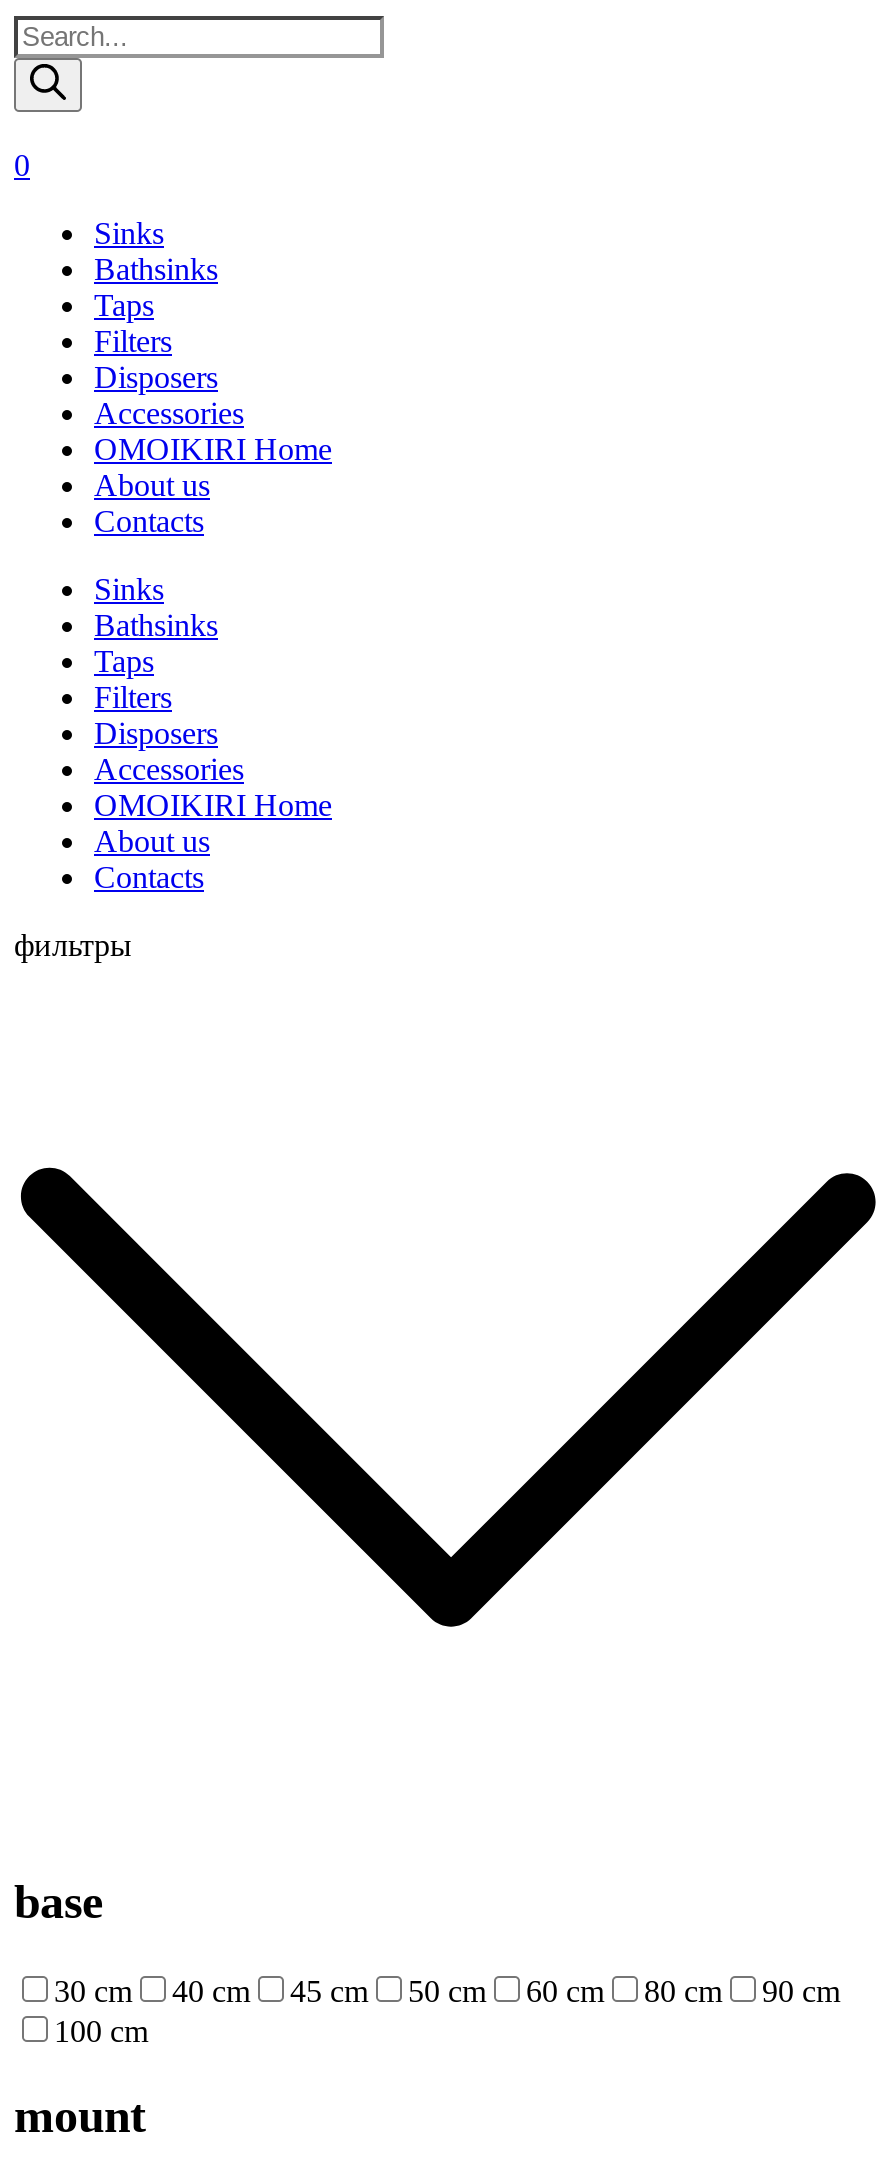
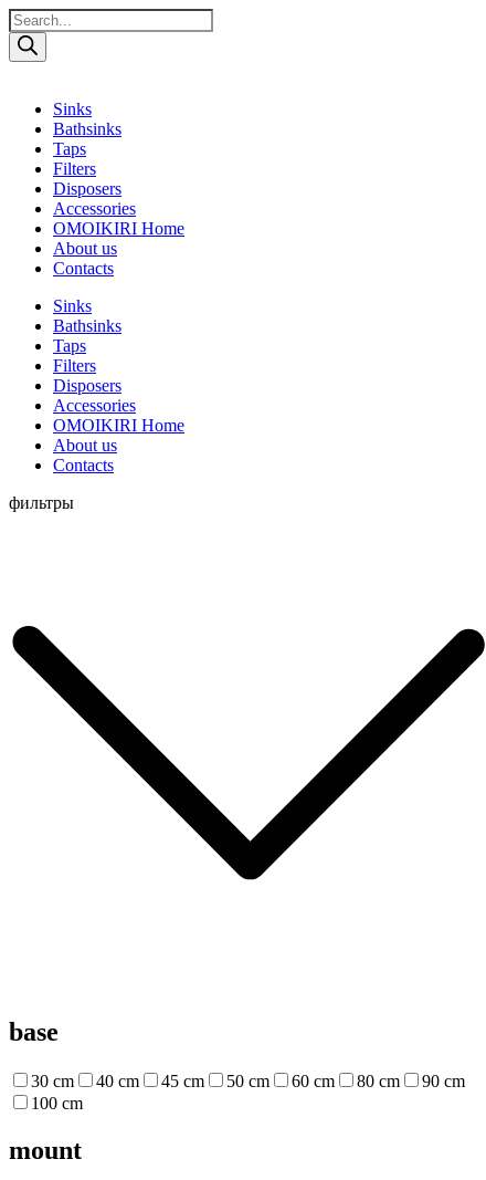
[14,148,30,182] 0 -> none

